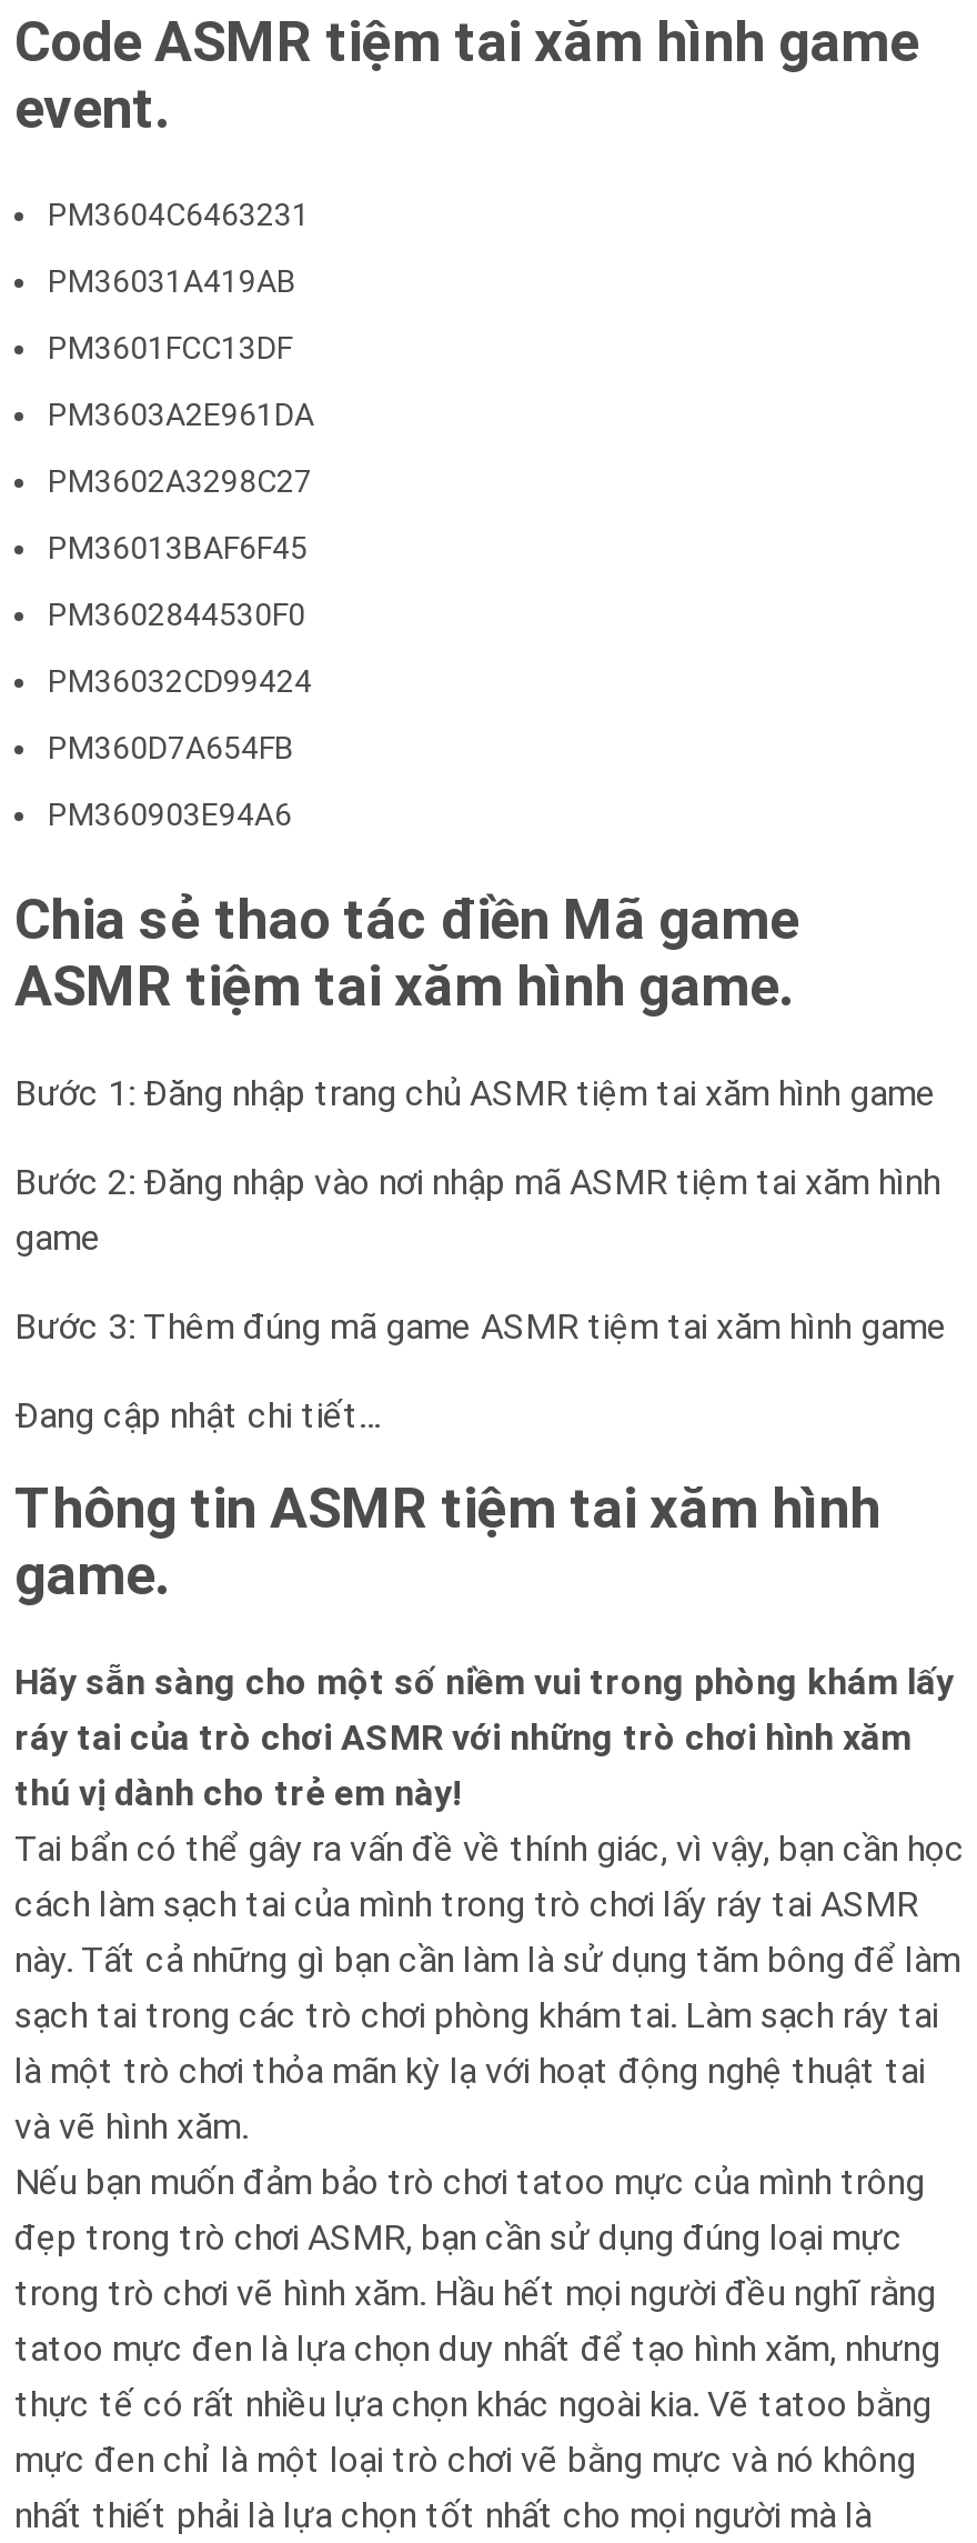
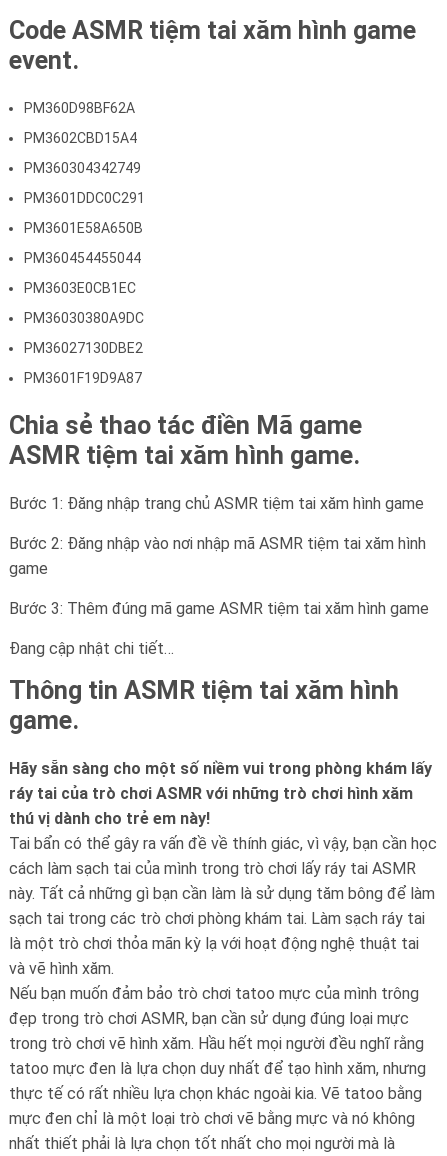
[48,197,310,232] PM3604C6463231 -> [24,100,135,116] PM360D98BF62A
[48,263,296,299] PM36031A419AB -> [24,130,137,146] PM3602CBD15A4
[48,330,292,366] PM3601FCC13DF -> [24,160,141,176] PM360304342749
[48,397,314,432] PM3603A2E961DA -> [24,190,145,206] PM3601DDC0C291
[48,463,312,499] PM3602A3298C27 -> [24,220,143,236] PM3601E58A650B
[48,530,308,565] PM36013BAF6F45 -> [24,250,141,266] PM360454455044
[48,597,305,632] PM3602844530F0 -> [24,280,136,296] PM3603E0CB1EC
[48,663,312,699] PM36032CD99424 -> [24,310,144,326] PM36030380A9DC
[48,730,294,765] PM360D7A654FB -> [24,340,143,356] PM36027130DBE2
[48,797,292,832] PM360903E94A6 -> [24,370,142,386] PM3601F19D9A87

